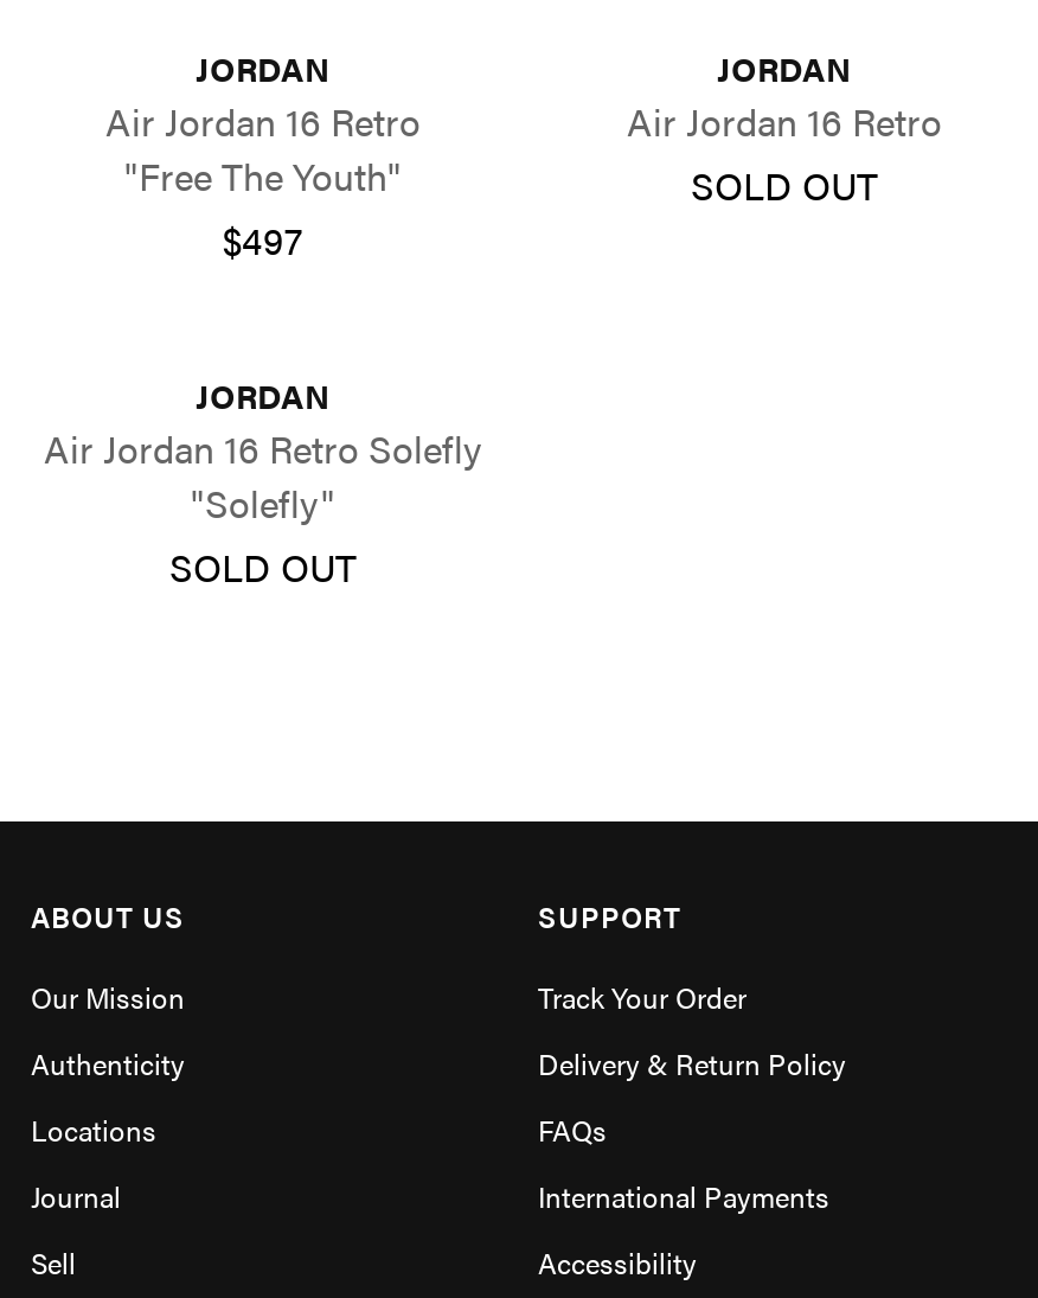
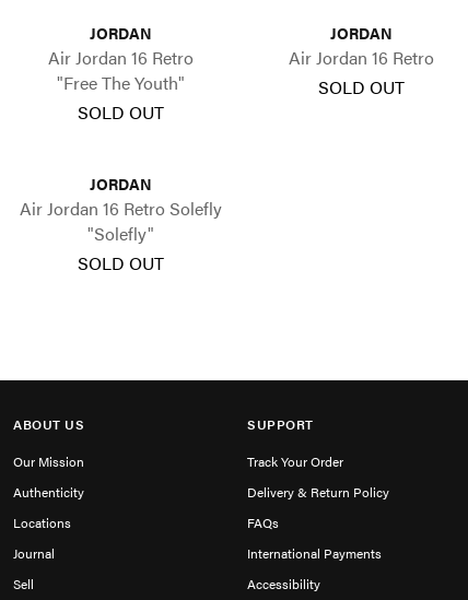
[223,212,303,267] $497 -> [77,99,163,125] SOLD OUT

